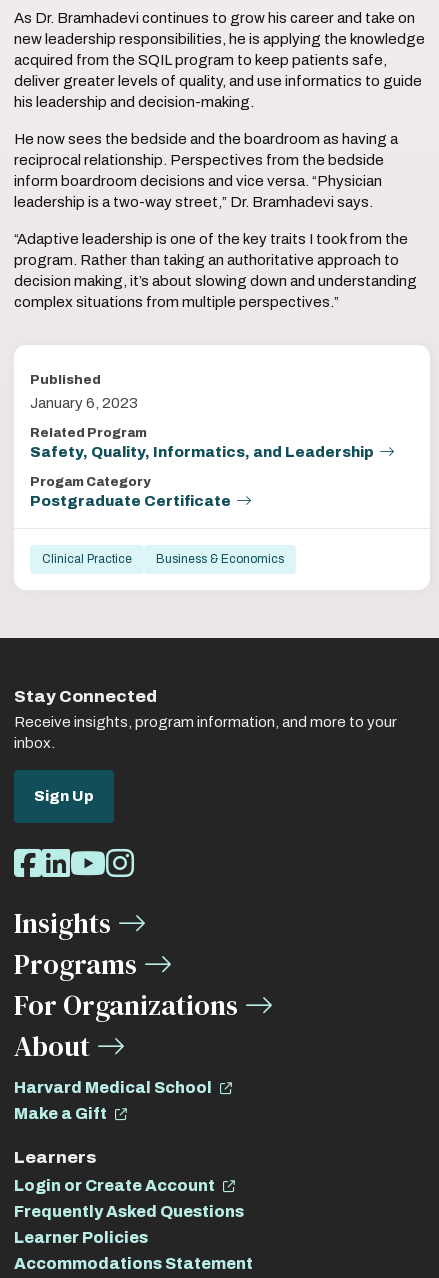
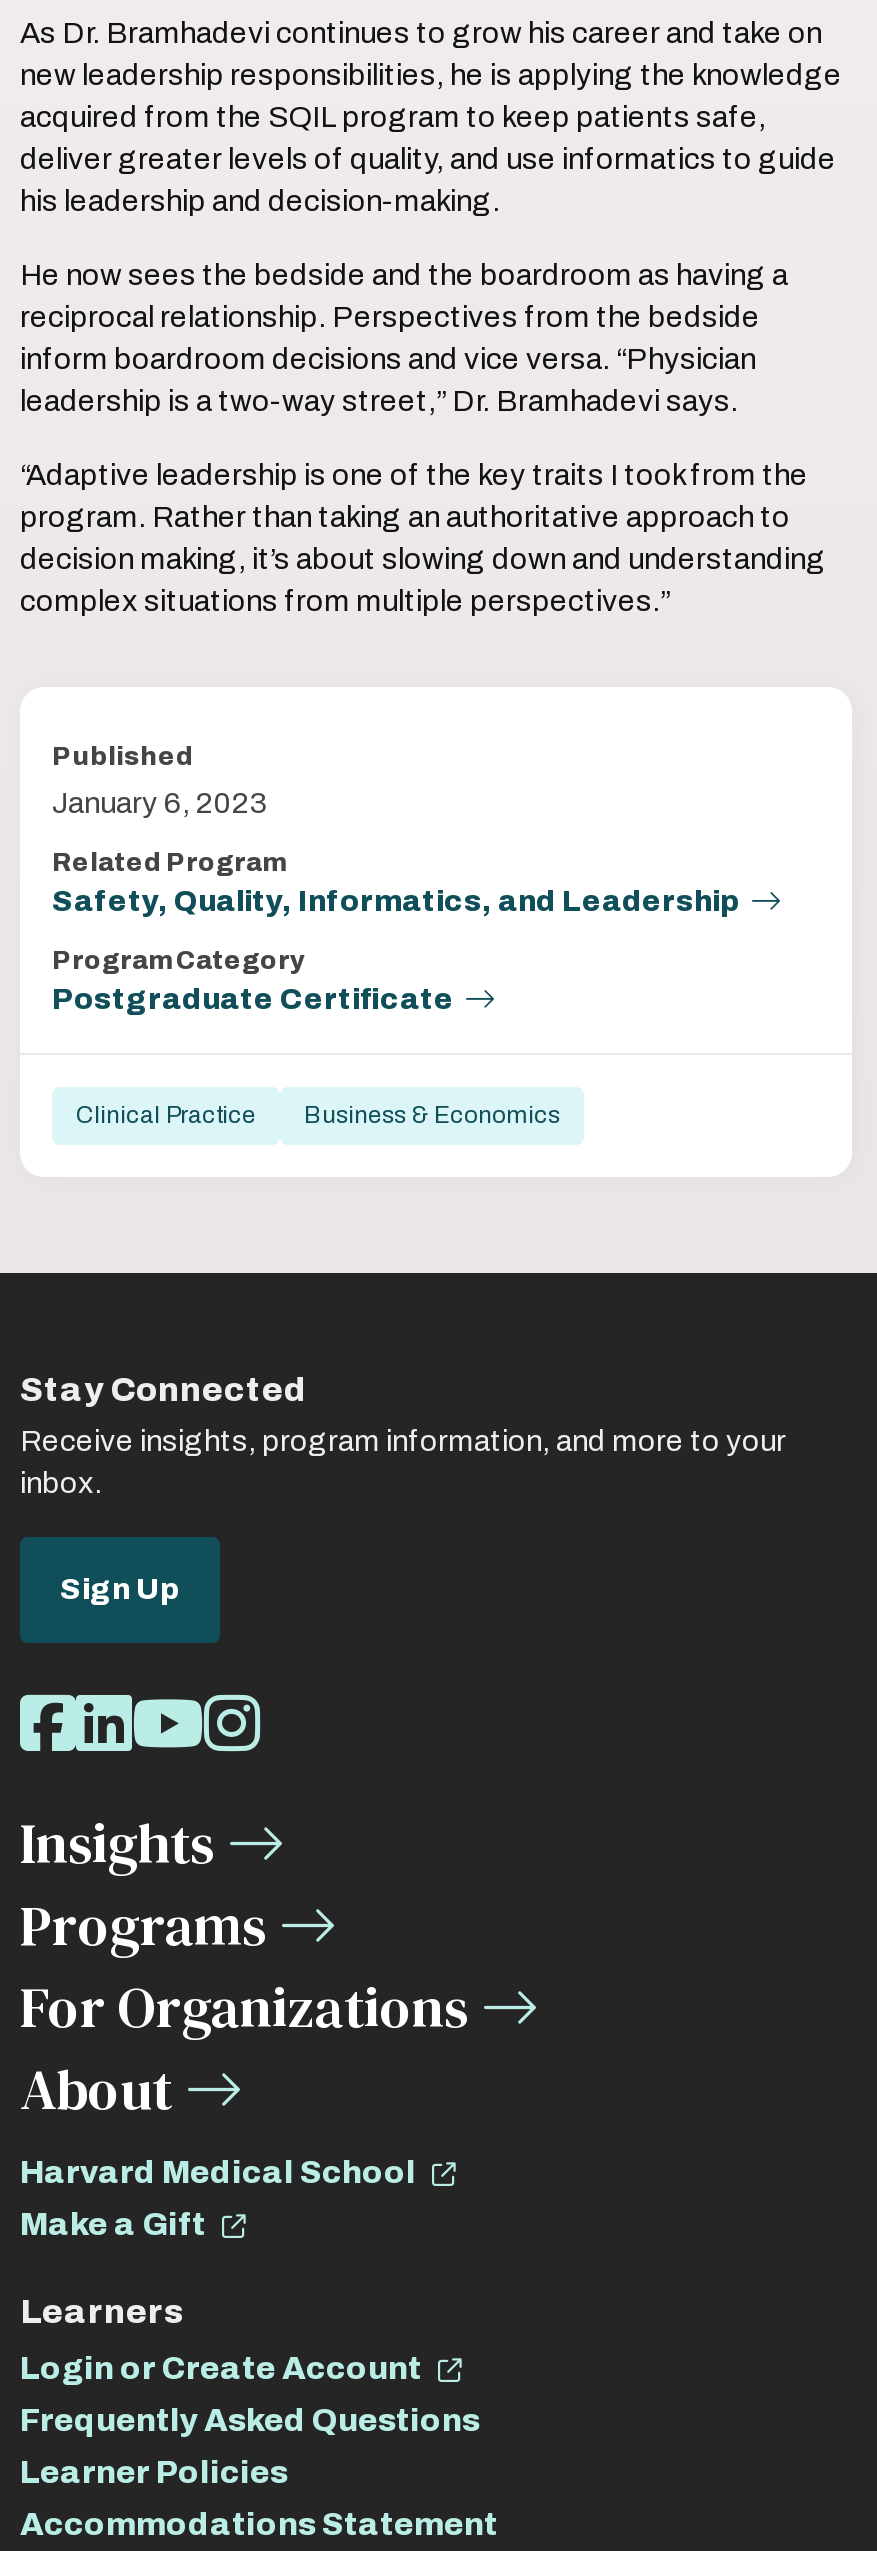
[30,475,150,489] Progam Category -> [52,947,304,975] Program Category

